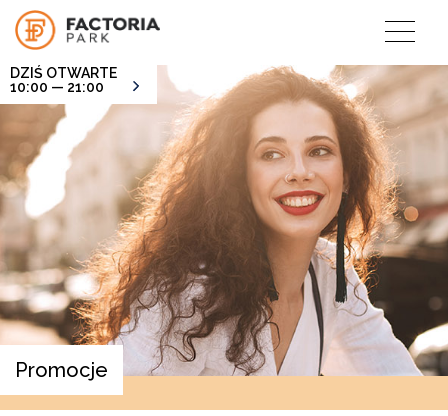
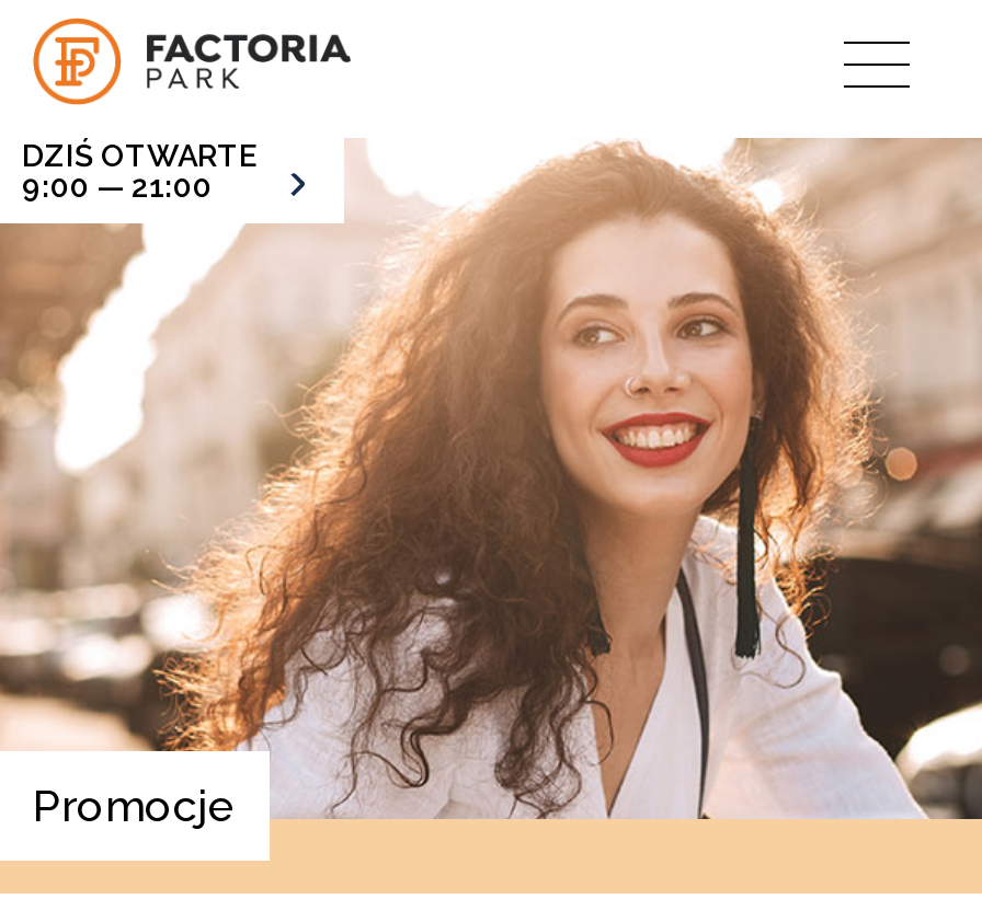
[10,79,104,95] 10:00 — 21:00 -> [22,169,213,204] 9:00 — 21:00

